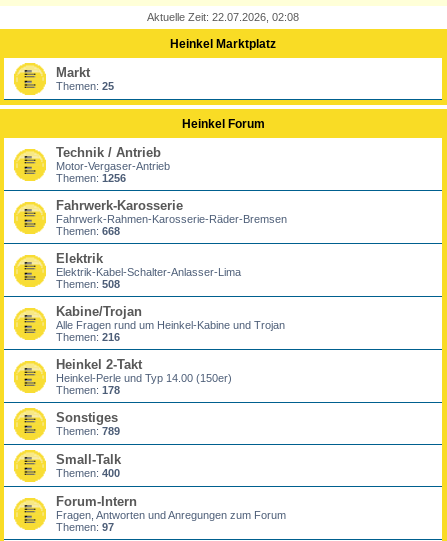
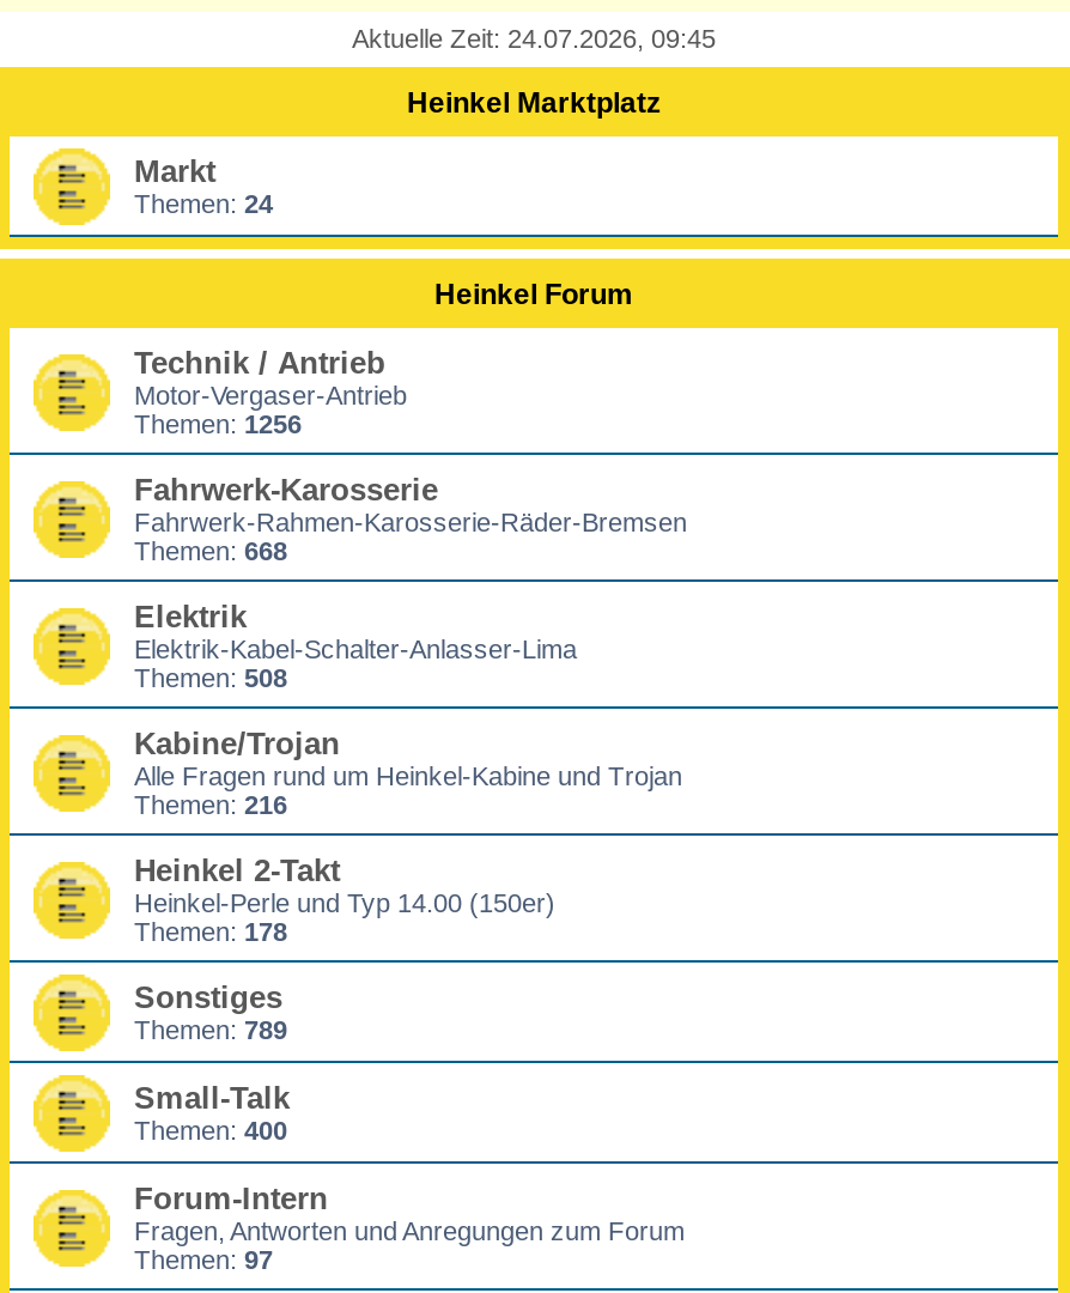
[147,11,299,23] Aktuelle Zeit: 22.07.2026, 02:08 -> [352,24,716,53] Aktuelle Zeit: 24.07.2026, 09:45
[56,80,114,92] Themen: 25 -> [134,189,273,218] Themen: 24

